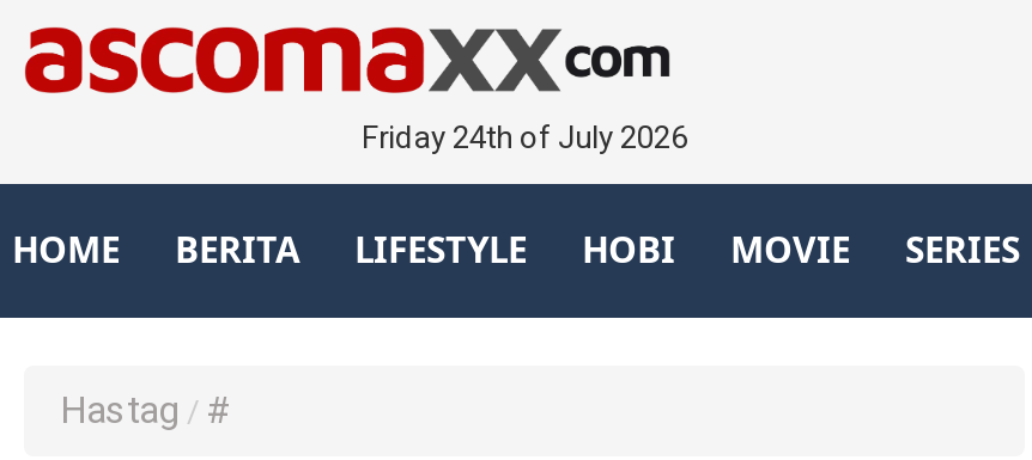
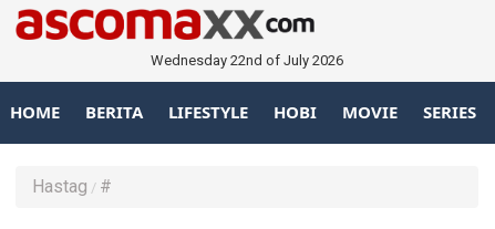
[362,119,687,155] Friday 24th of July 2026 -> [151,52,343,68] Wednesday 22nd of July 2026

